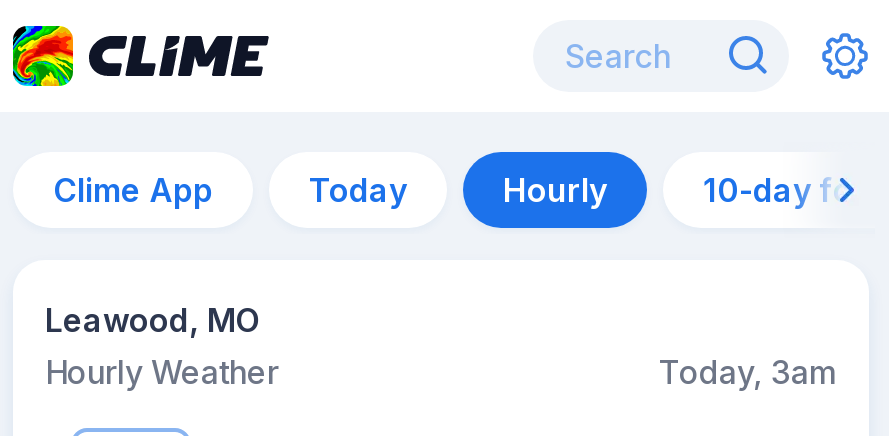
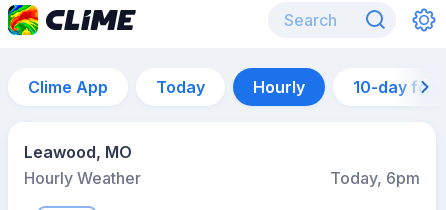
[659,352,837,392] Today, 3am -> [330,168,420,188] Today, 6pm

